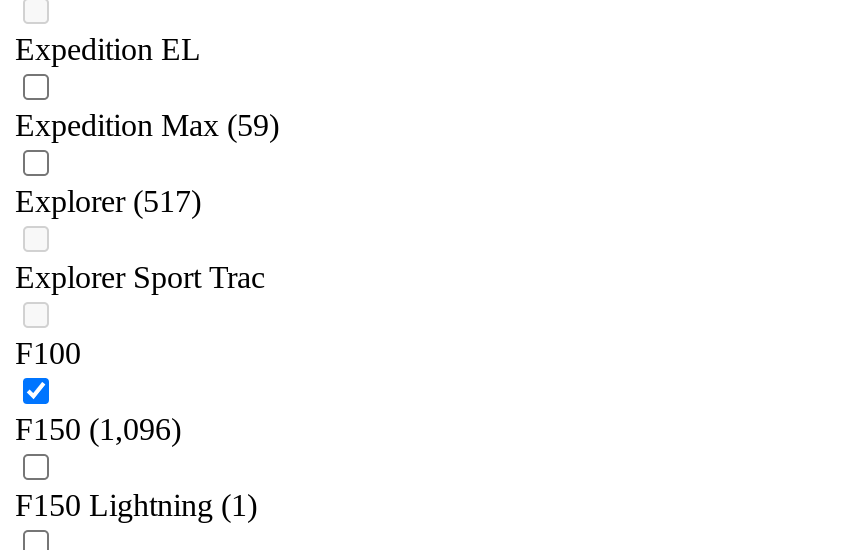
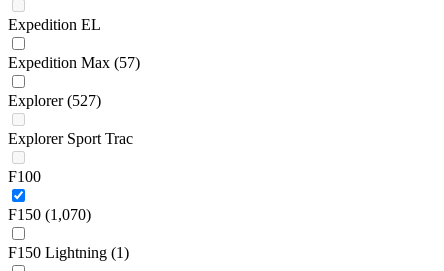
[15,109,279,143] Expedition Max (59) -> [8,54,140,71] Expedition Max (57)
[15,185,201,219] Explorer (517) -> [8,92,101,109] Explorer (527)
[15,413,181,447] F150 (1,096) -> [8,206,91,223] F150 (1,070)

